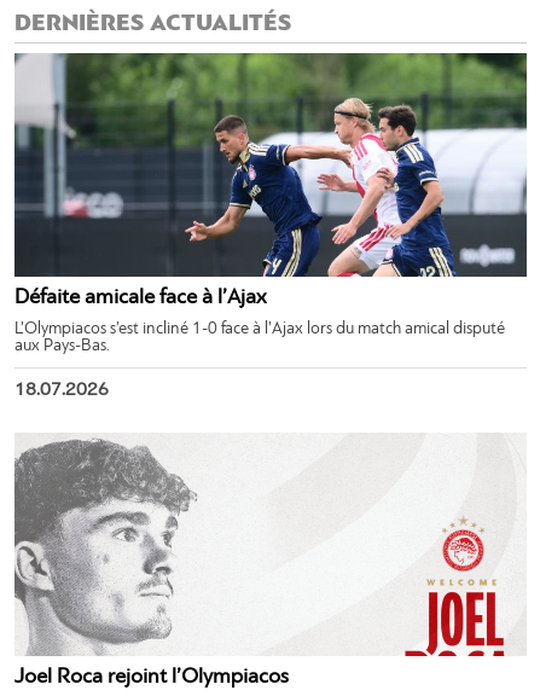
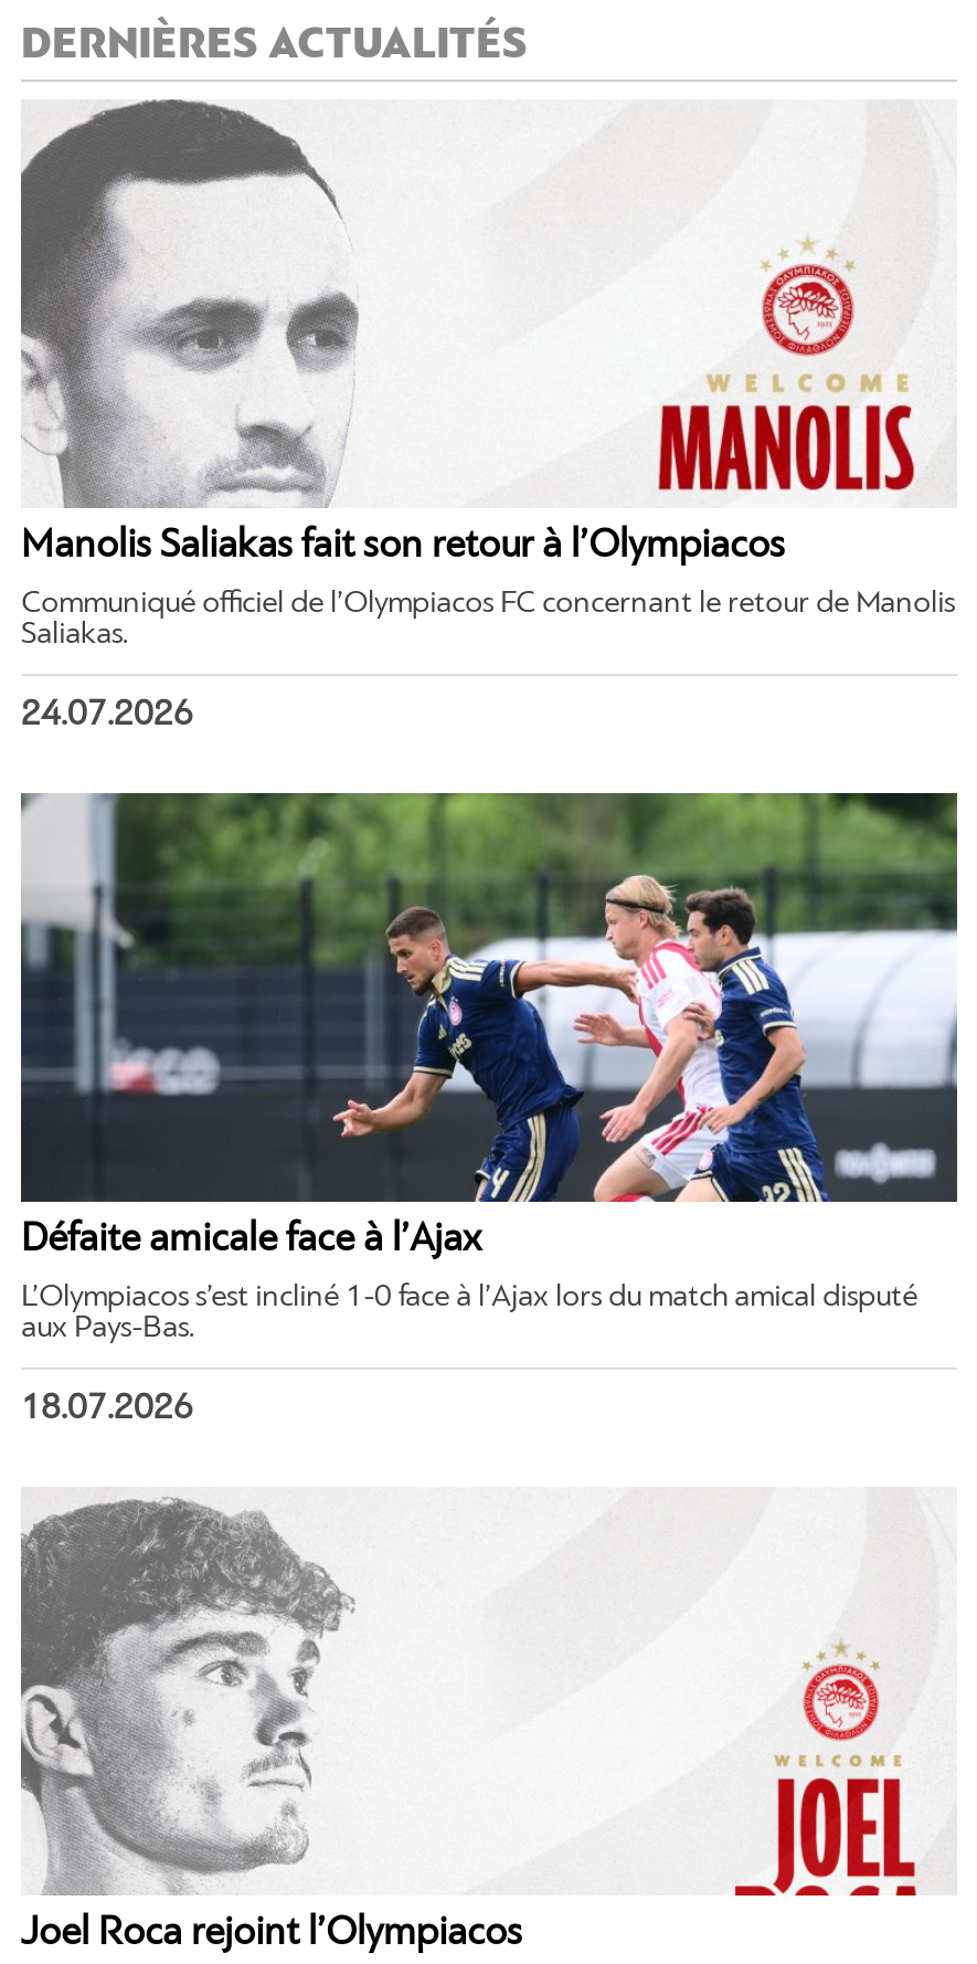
none -> [21,99,955,732] [image] | Manolis Saliakas fait son retour à l’Olympiacos | Communiqué officiel de l’Olympiacos FC concernant le retour de Manolis | Saliakas. | 24.07.2026
none -> [655,234,917,493] [image]

